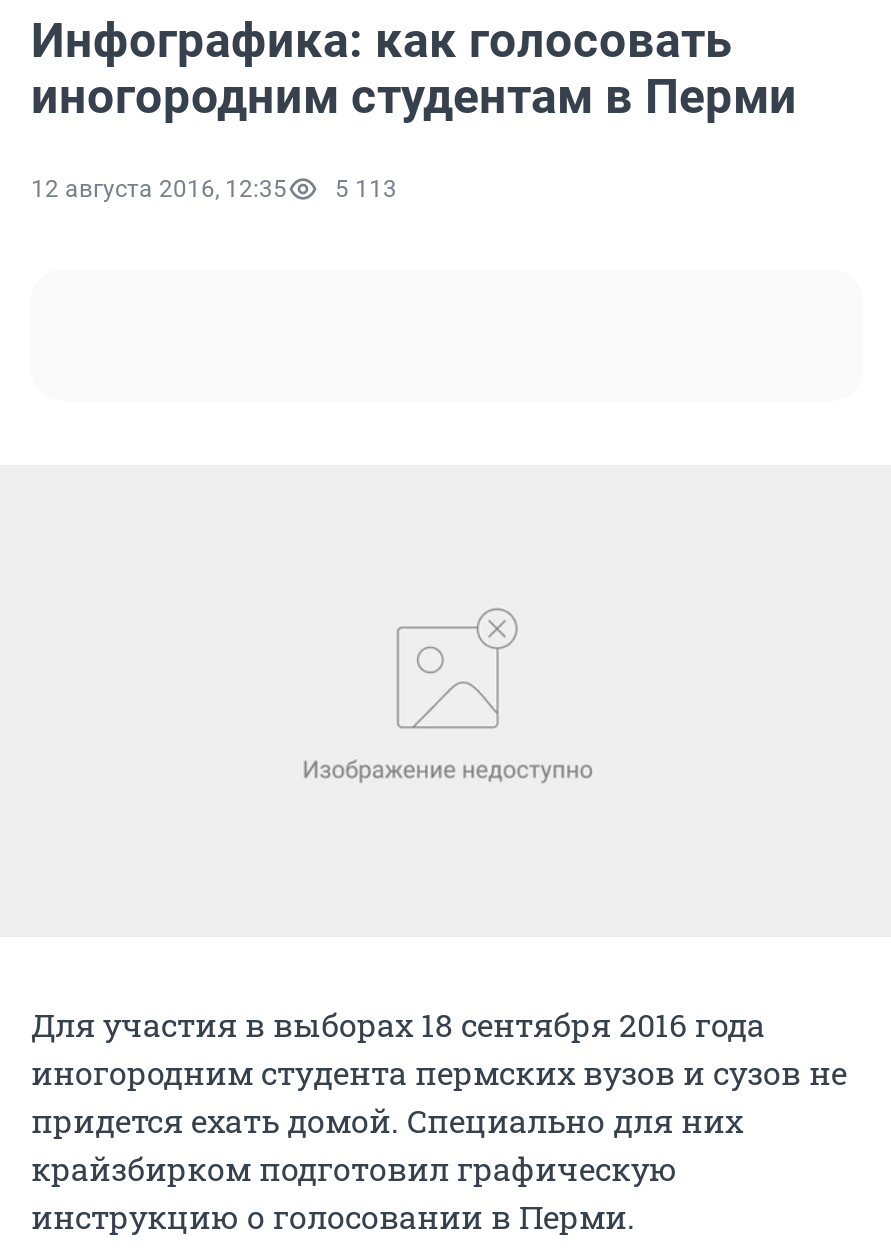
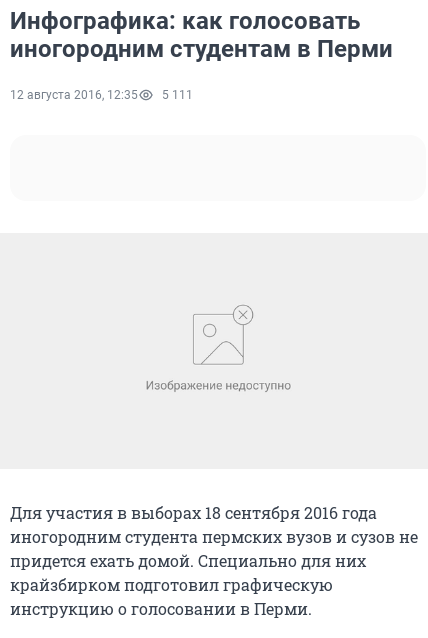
[31,175,397,203] 12 августа 2016, 12:35 5 113 -> [10,88,193,102] 12 августа 2016, 12:35 5 111

